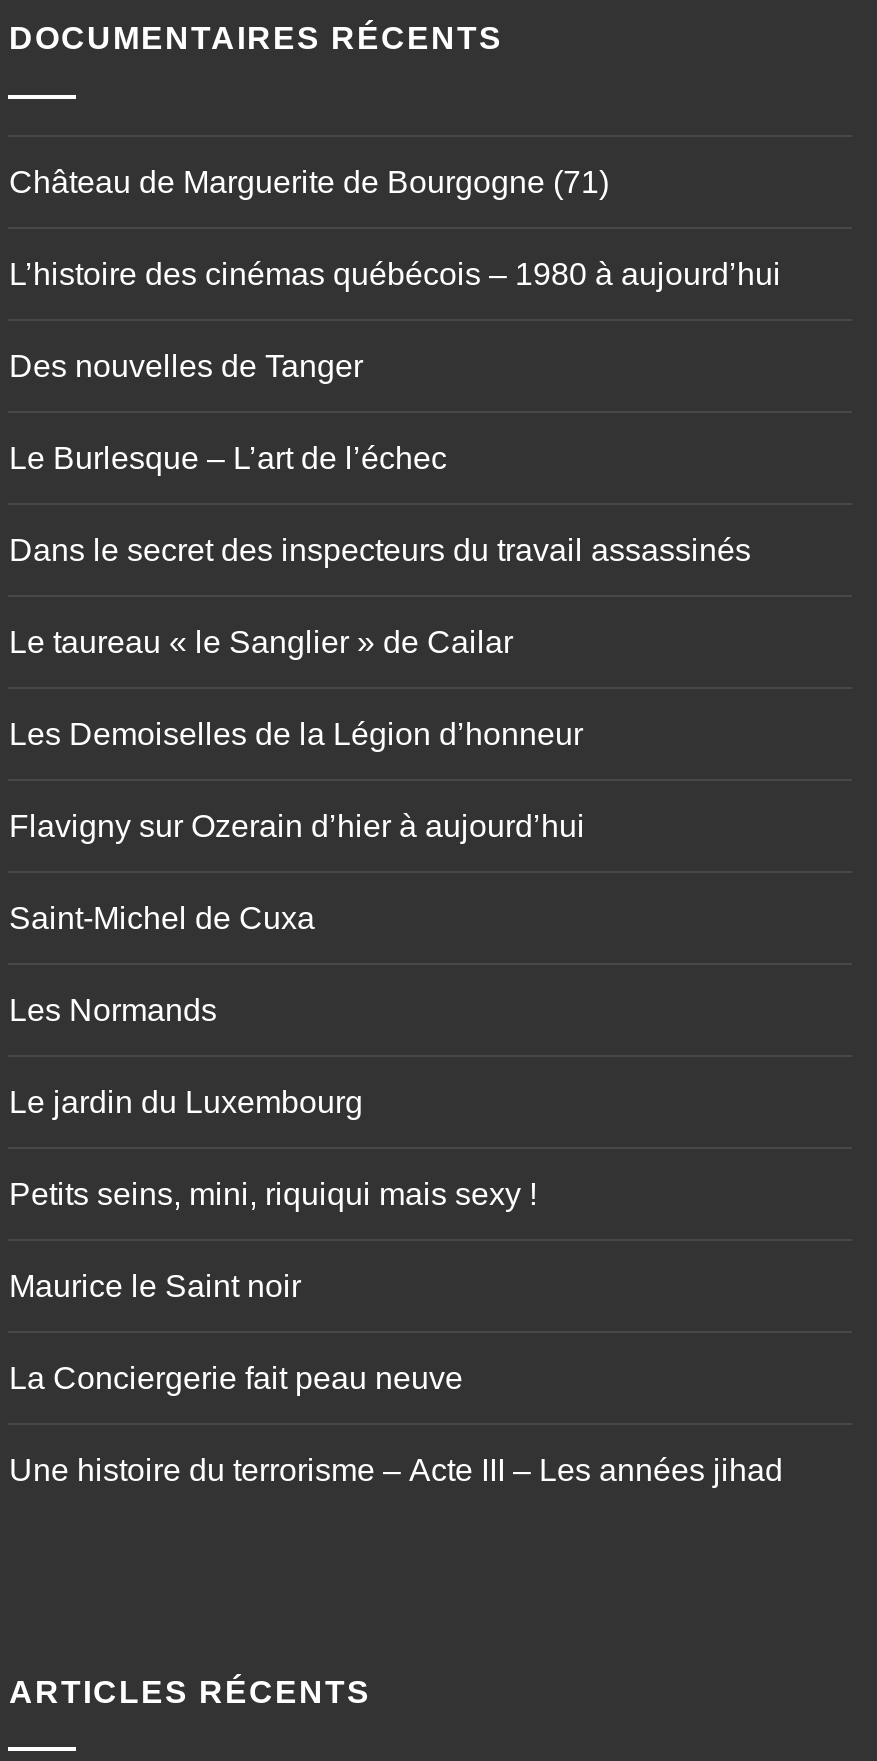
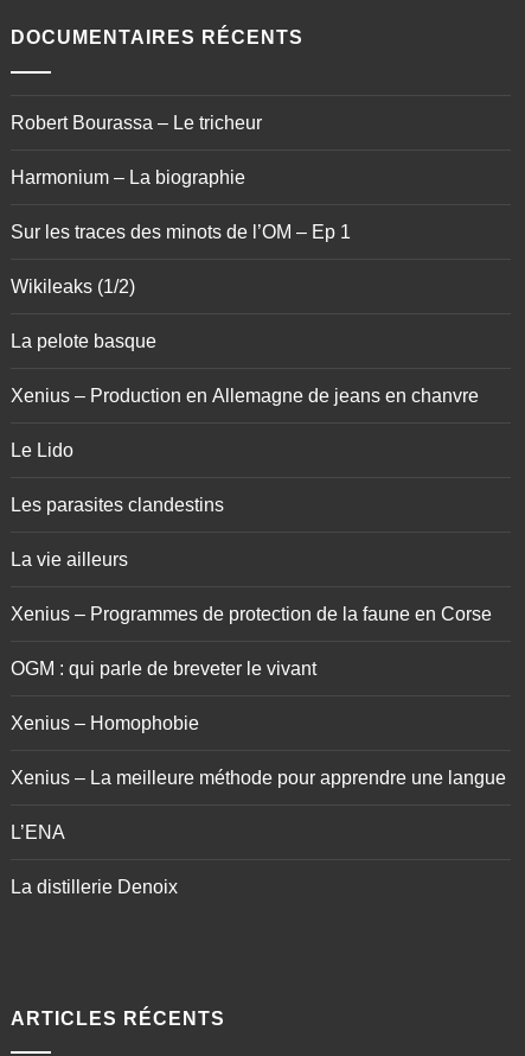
[9,165,609,199] Château de Marguerite de Bourgogne (71) -> [11,113,262,133] Robert Bourassa – Le tricheur
[9,257,781,291] L’histoire des cinémas québécois – 1980 à aujourd’hui -> [11,168,246,188] Harmonium – La biographie
[9,349,363,383] Des nouvelles de Tanger -> [11,222,351,242] Sur les traces des minots de l’OM – Ep 1
[9,441,447,475] Le Burlesque – L’art de l’échec -> [11,277,136,297] Wikileaks (1/2)
[9,533,751,567] Dans le secret des inspecteurs du travail assassinés -> [11,331,157,351] La pelote basque
[9,625,513,659] Le taureau « le Sanglier » de Cailar -> [11,386,479,406] Xenius – Production en Allemagne de jeans en chanvre
[9,717,583,751] Les Demoiselles de la Légion d’honneur -> [11,440,74,461] Le Lido
[9,809,585,843] Flavigny sur Ozerain d’hier à aujourd’hui -> [11,495,224,515] Les parasites clandestins
[9,901,315,935] Saint-Michel de Cuxa -> [11,550,128,570] La vie ailleurs
[9,993,217,1027] Les Normands -> [11,604,492,624] Xenius – Programmes de protection de la faune en Corse
[9,1085,363,1119] Le jardin du Luxembourg -> [11,659,317,679] OGM : qui parle de breveter le vivant
[9,1177,537,1211] Petits seins, mini, riquiqui mais sexy ! -> [11,713,200,734] Xenius – Homophobie
[9,1269,301,1303] Maurice le Saint noir -> [11,768,507,788] Xenius – La meilleure méthode pour apprendre une langue
[9,1361,463,1395] La Conciergerie fait peau neuve -> [11,822,66,843] L’ENA
[9,1453,783,1487] Une histoire du terrorisme – Acte III – Les années jihad -> [11,877,178,897] La distillerie Denoix

